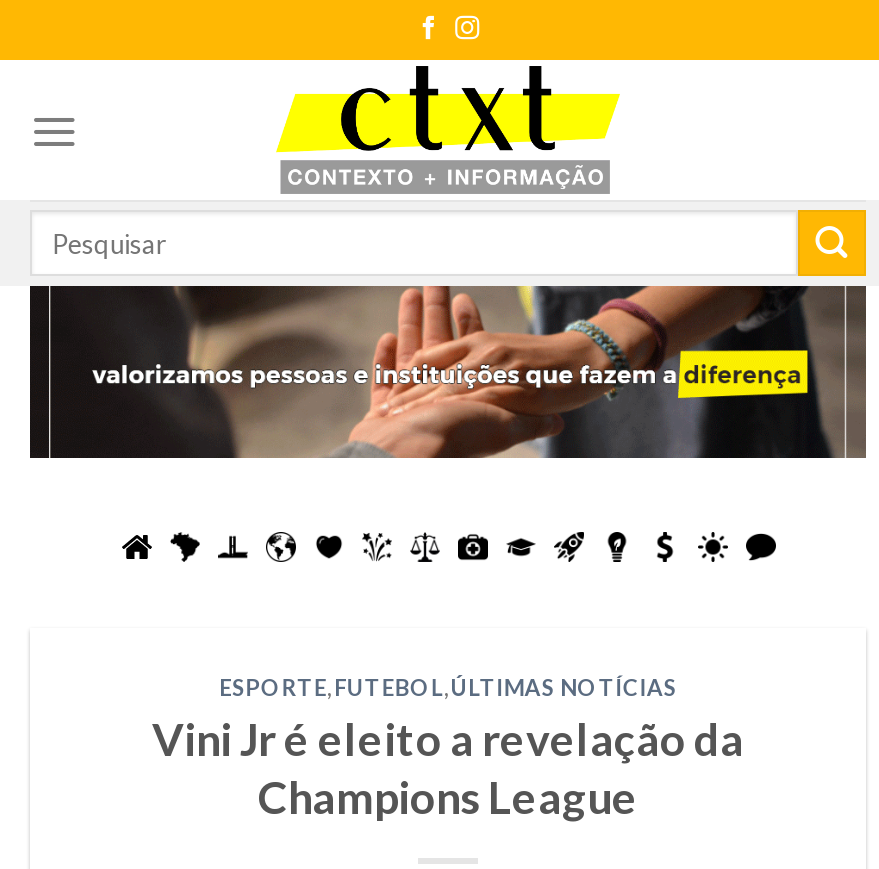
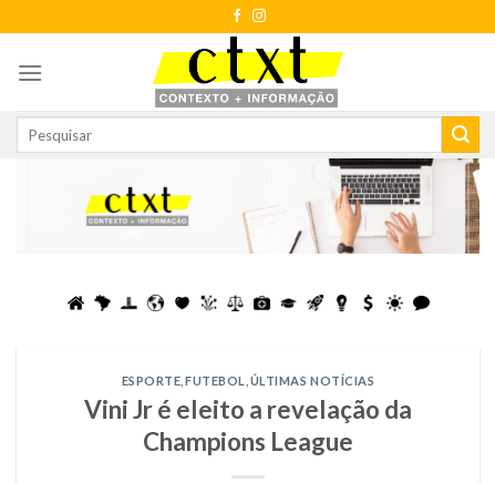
[28,284,868,460] [image] -> [17,157,479,255] [image]

